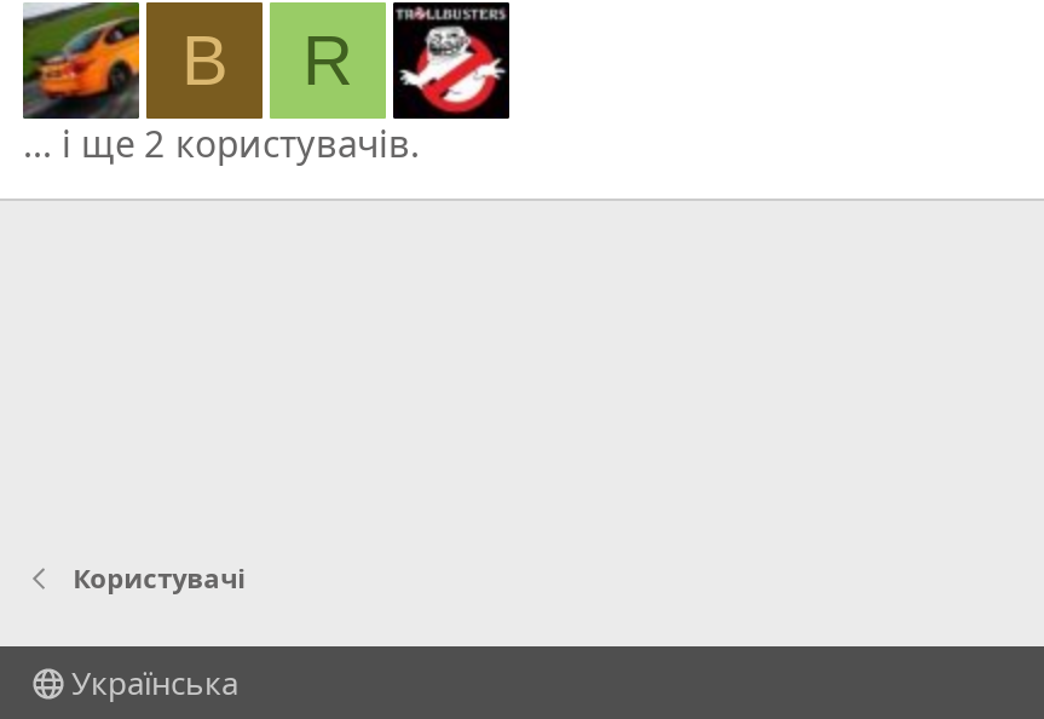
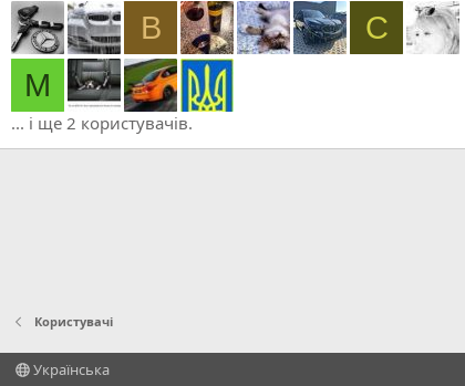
[302,21,353,98] R -> [24,9,388,102] C | M

